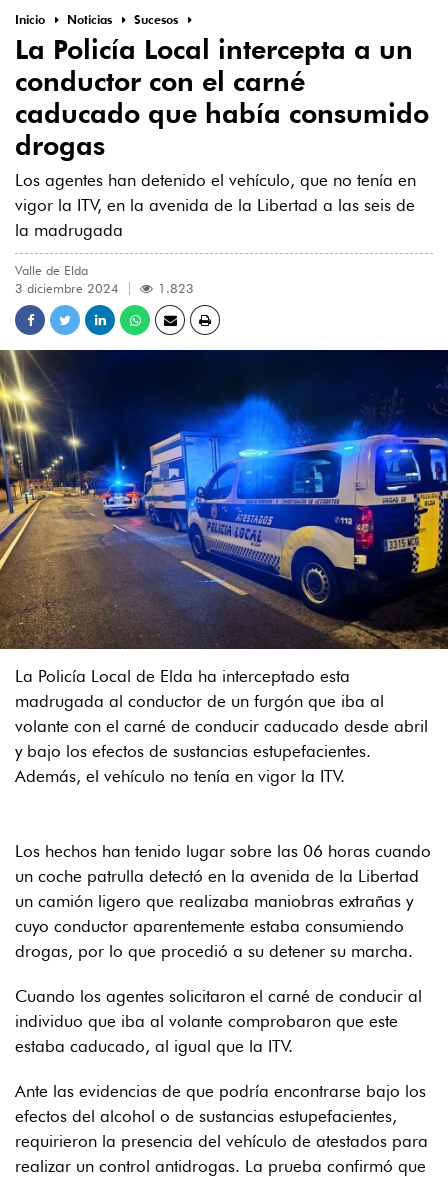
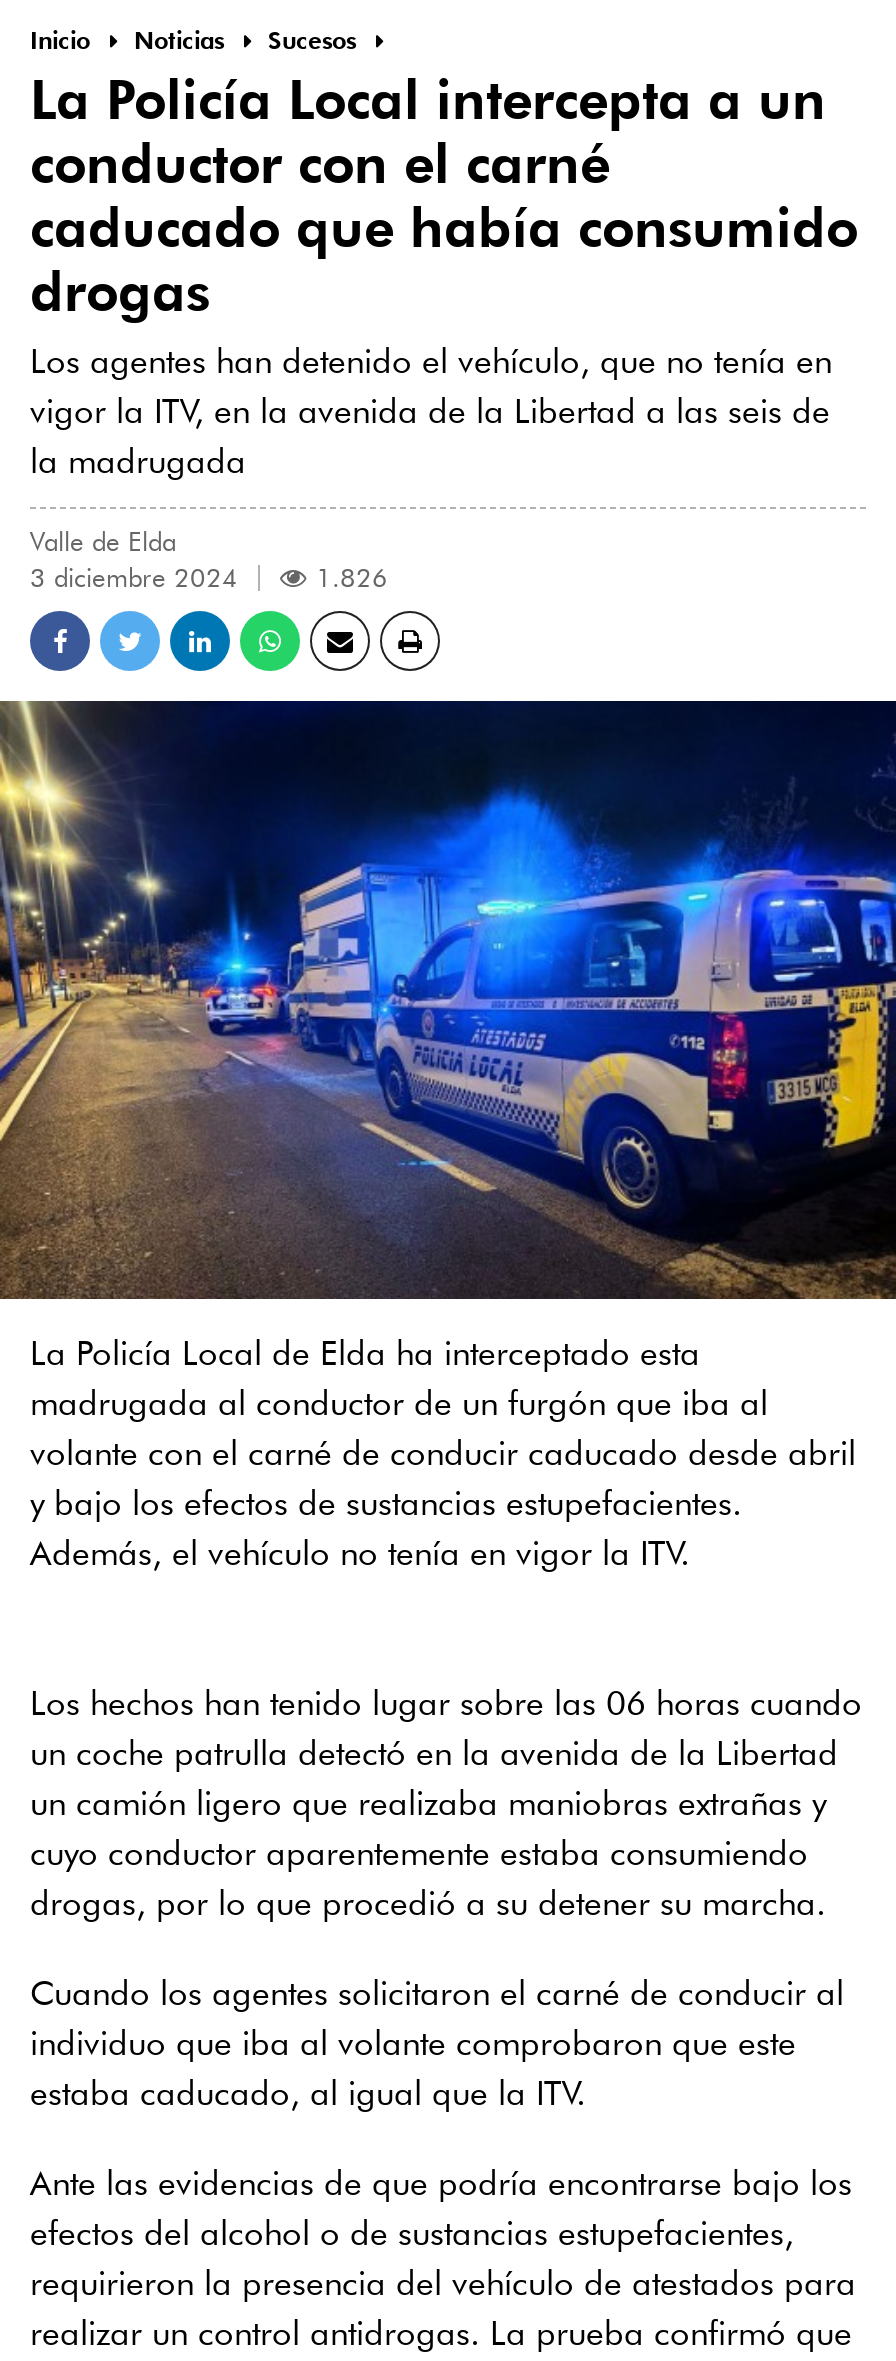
[158,280,194,296] 1.823 -> [316,561,388,593] 1.826

